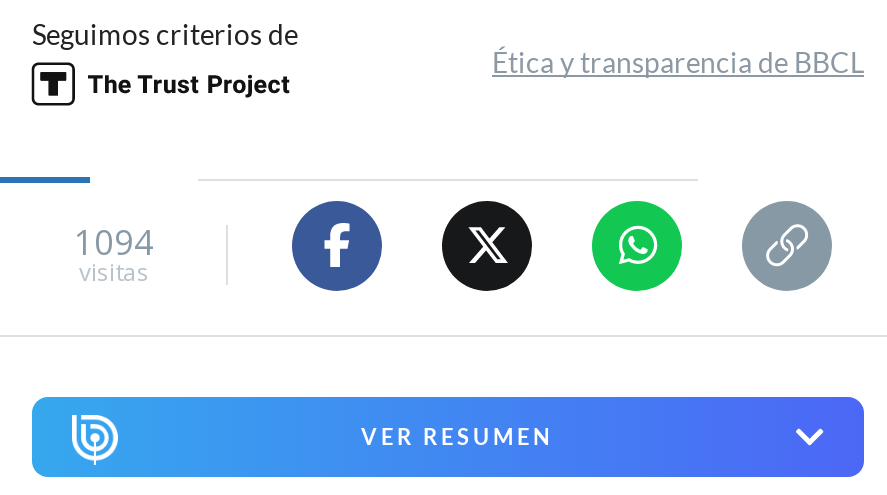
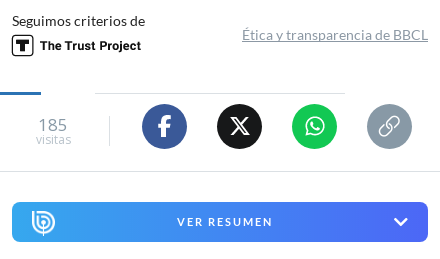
[74,219,154,265] 1094 -> [38,113,68,136] 185

